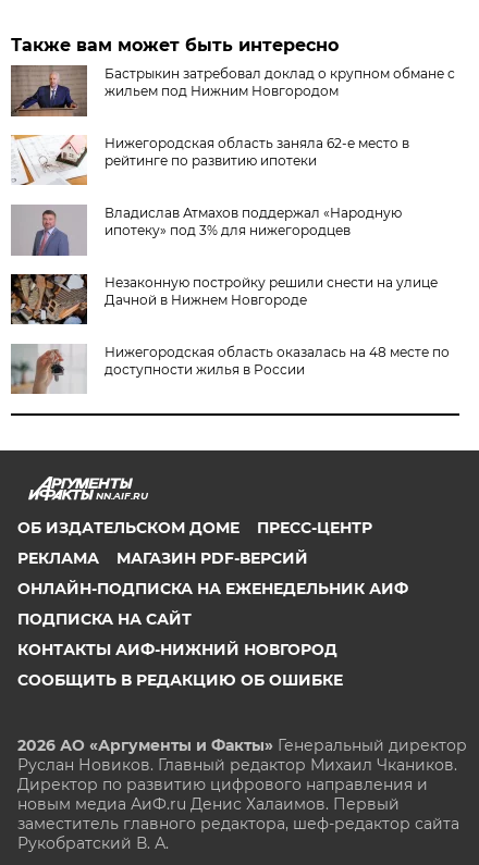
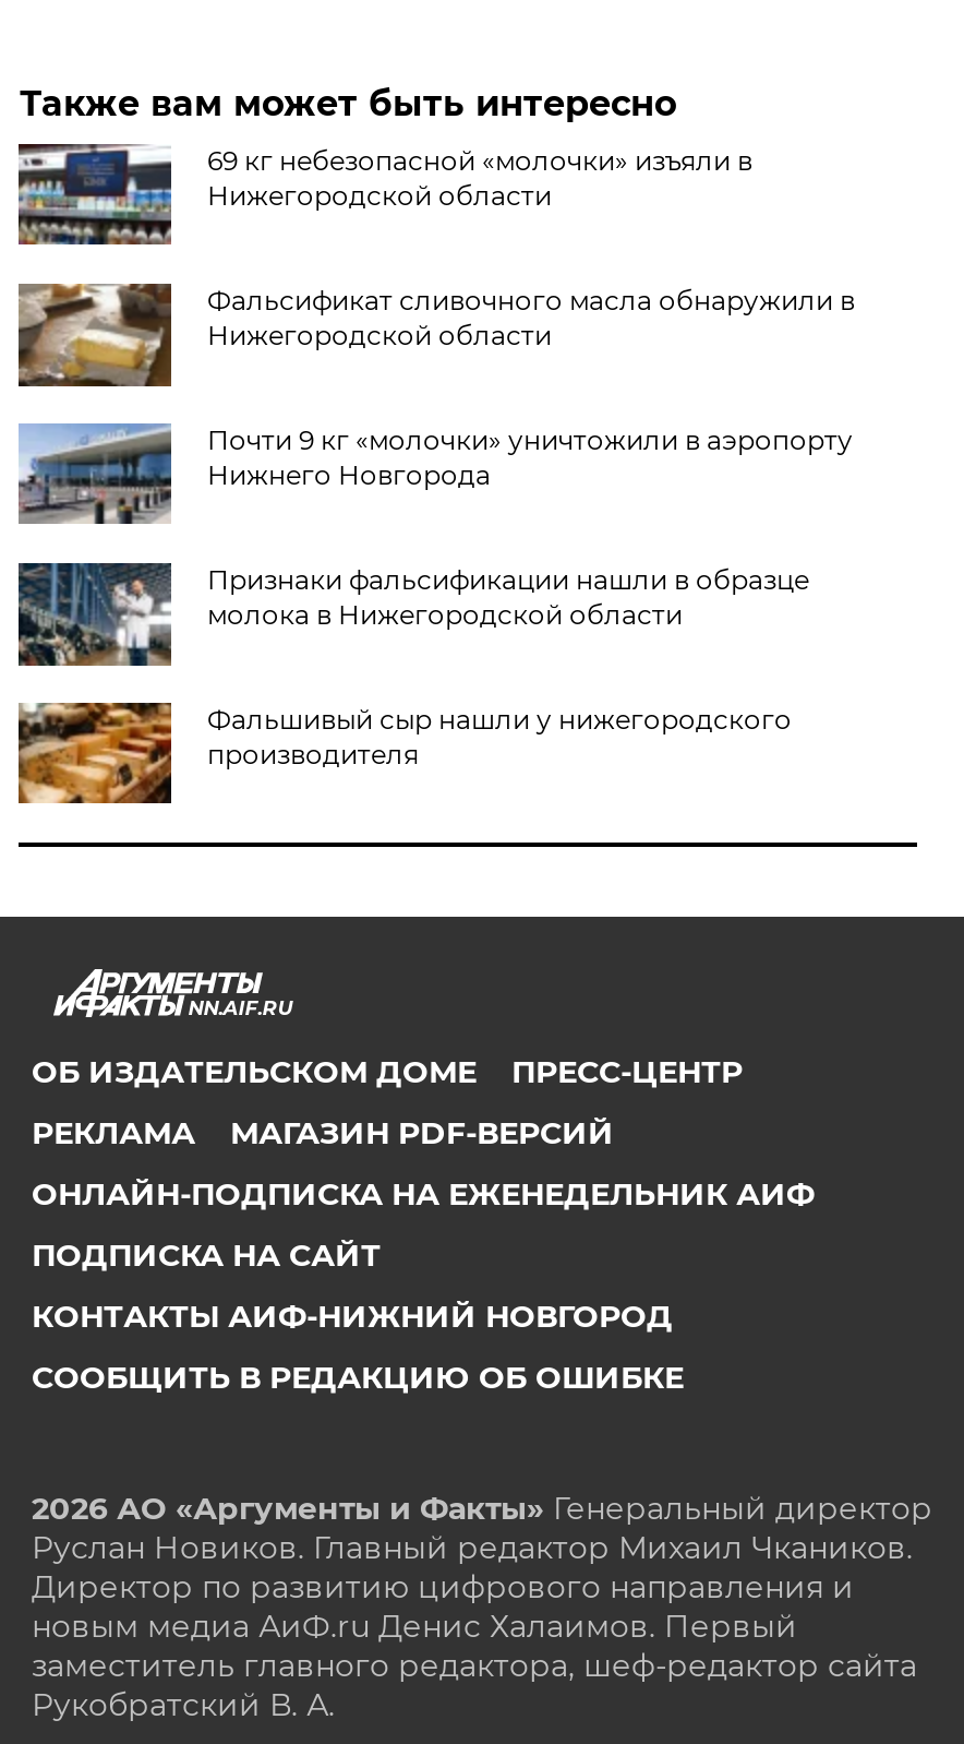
[11,64,455,118] [image] | Бастрыкин затребовал доклад о крупном обмане с | жильем под Нижним Новгородом -> [19,144,752,247] [image] | 69 кг небезопасной «молочки» изъяли в | Нижегородской области
[11,135,410,186] [image] | Нижегородская область заняла 62-е место в | рейтинге по развитию ипотеки -> [16,282,855,389] [image] | Фальсификат сливочного масла обнаружили в | Нижегородской области
[11,204,402,257] [image] | Владислав Атмахов поддержал «Народную | ипотеку» под 3% для нижегородцев -> [19,423,853,526] [image] | Почти 9 кг «молочки» уничтожили в аэропорту | Нижнего Новгорода
[10,273,438,325] [image] | Незаконную постройку решили снести на улице | Дачной в Нижнем Новгороде -> [16,561,809,668] [image] | Признаки фальсификации нашли в образце | молока в Нижегородской области
[10,344,450,394] [image] | Нижегородская область оказалась на 48 месте по | доступности жилья в России -> [16,701,791,805] [image] | Фальшивый сыр нашли у нижегородского | производителя

